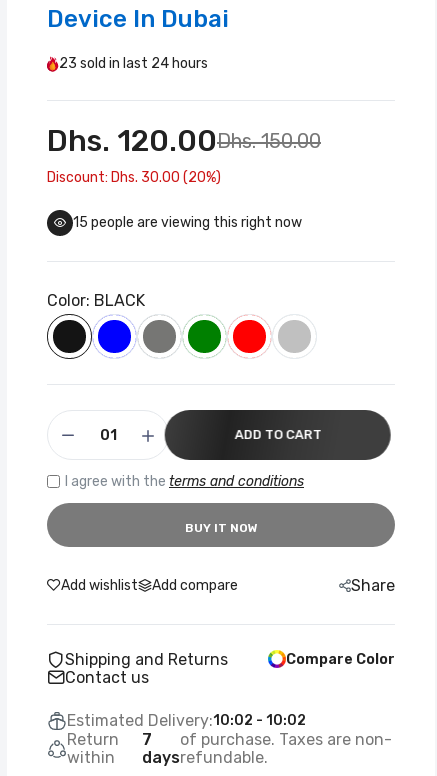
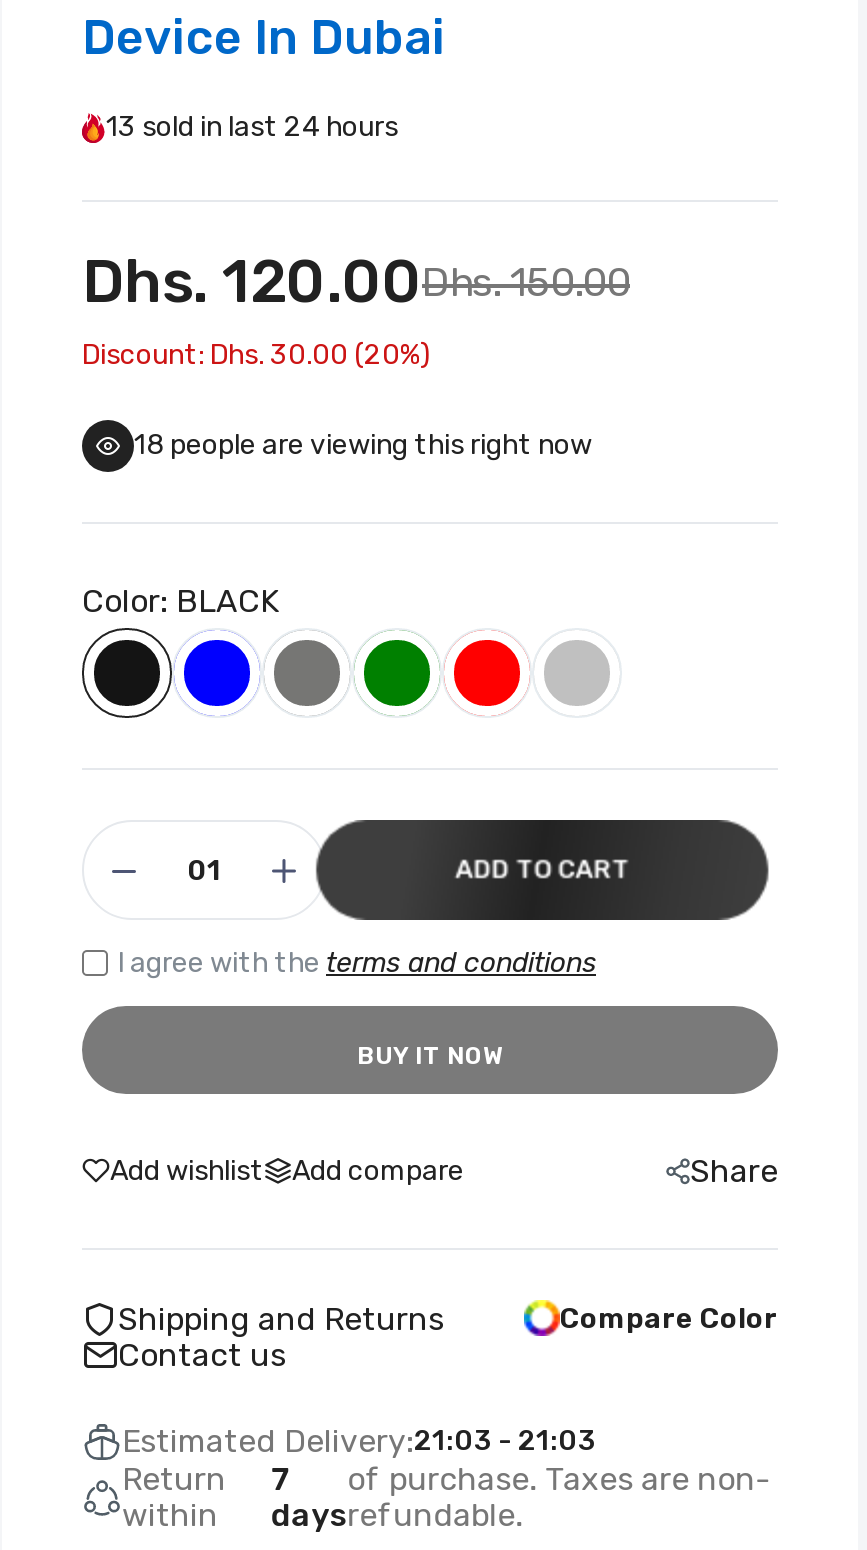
[59,55,208,72] 23 sold in last 24 hours -> [106,110,398,144] 13 sold in last 24 hours
[73,214,302,231] 15 people are viewing this right now -> [134,428,592,462] 18 people are viewing this right now
[67,711,306,730] Estimated Delivery:10:02 - 10:02 -> [122,1422,596,1460] Estimated Delivery:21:03 - 21:03

